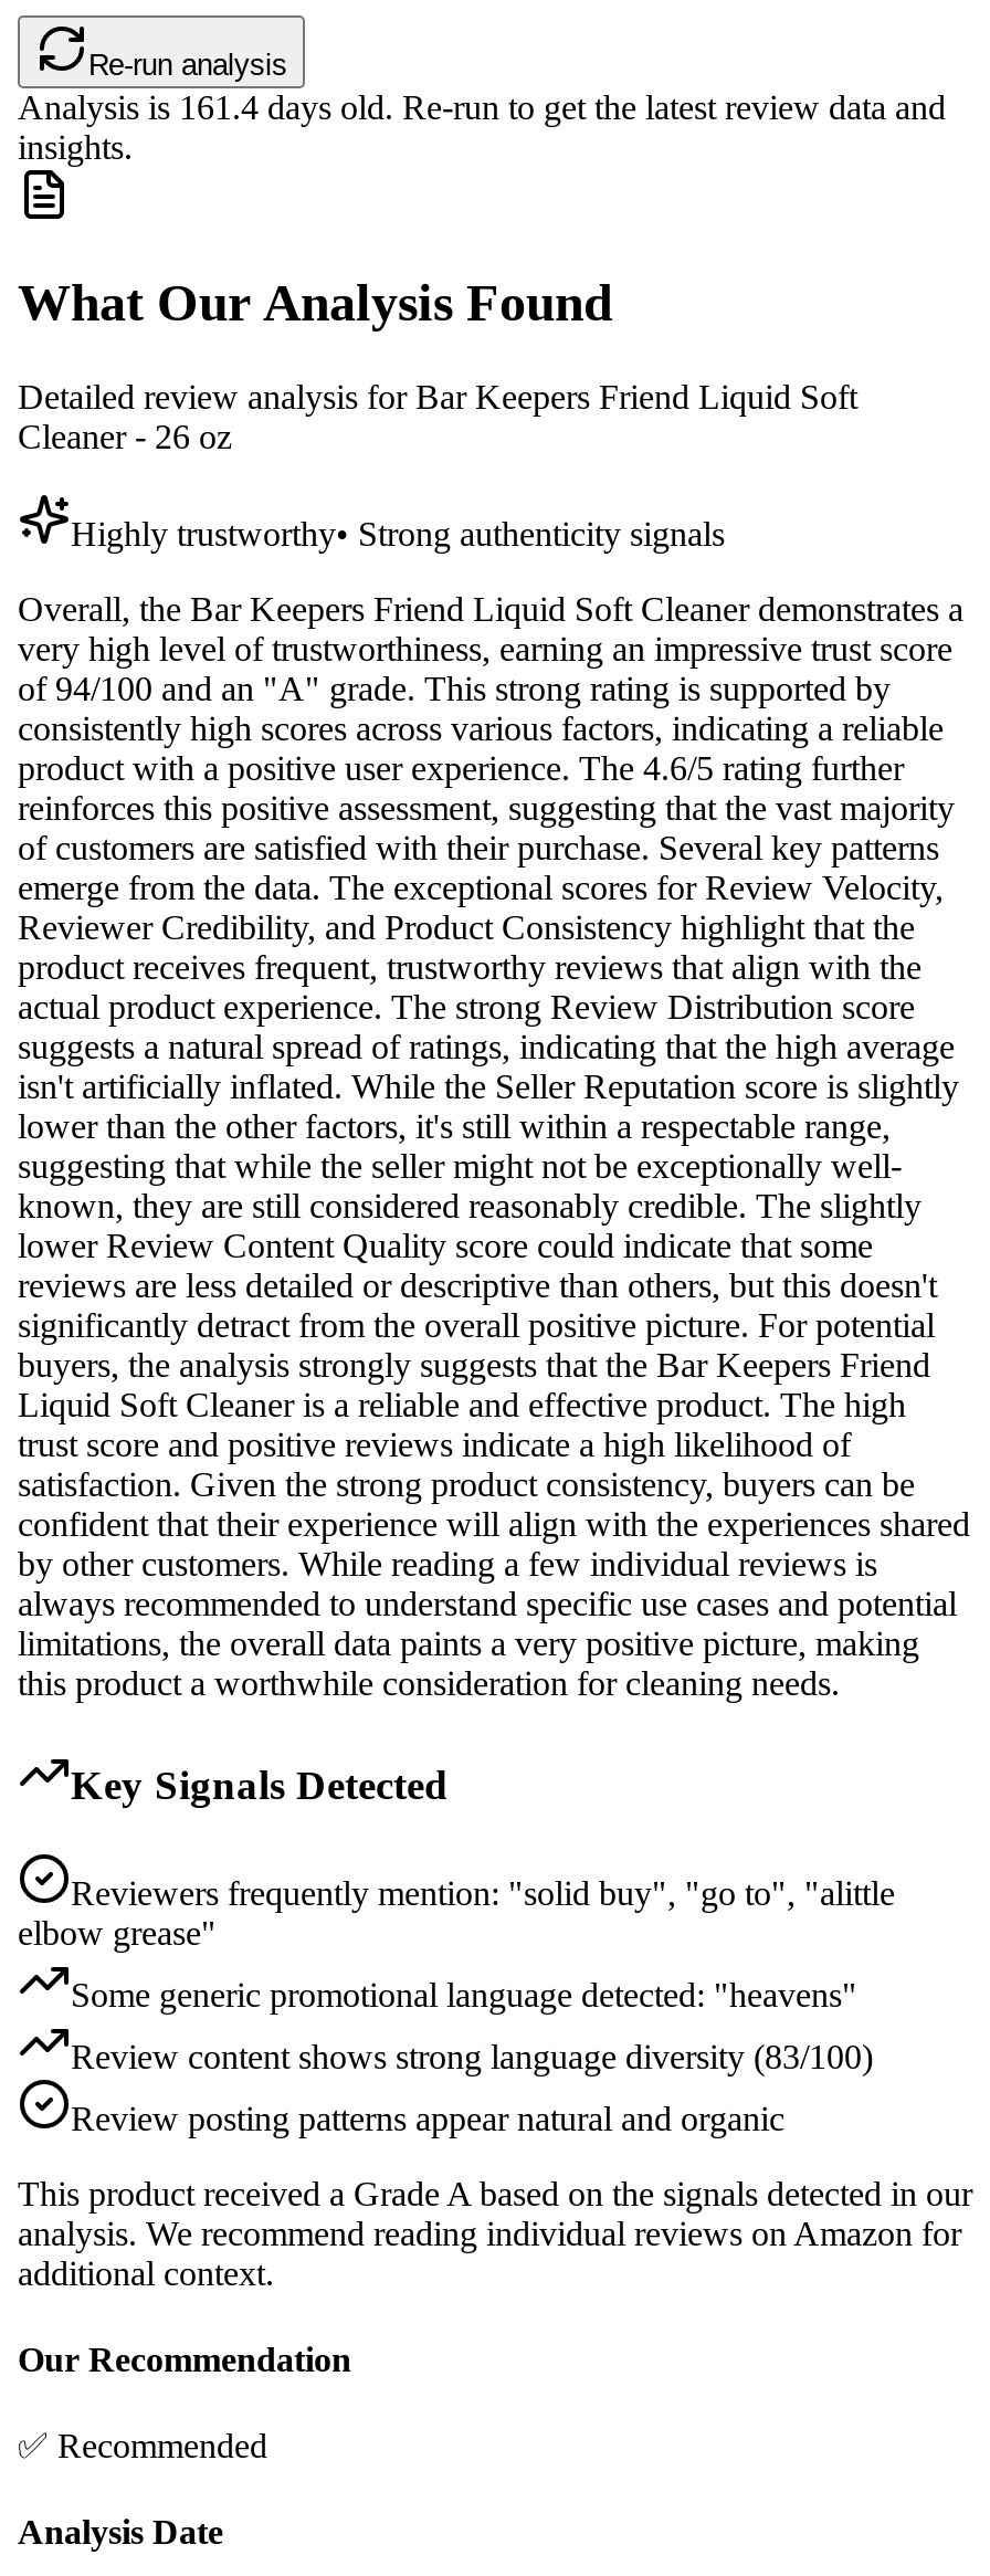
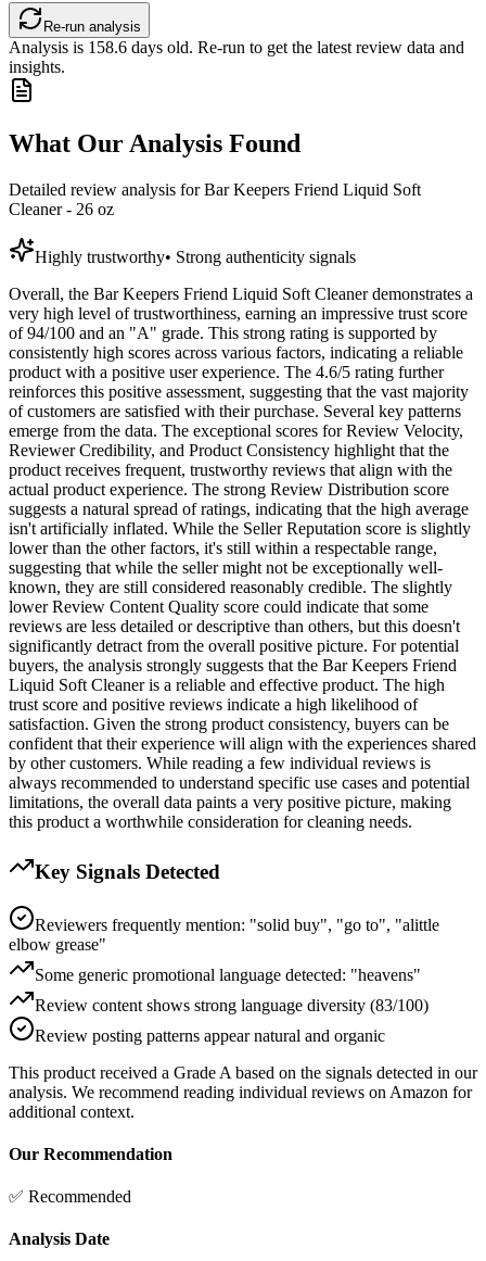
[18,89,946,127] Analysis is161.4days old. Re-run to get the latest review data and -> [9,38,464,57] Analysis is158.6days old. Re-run to get the latest review data and

